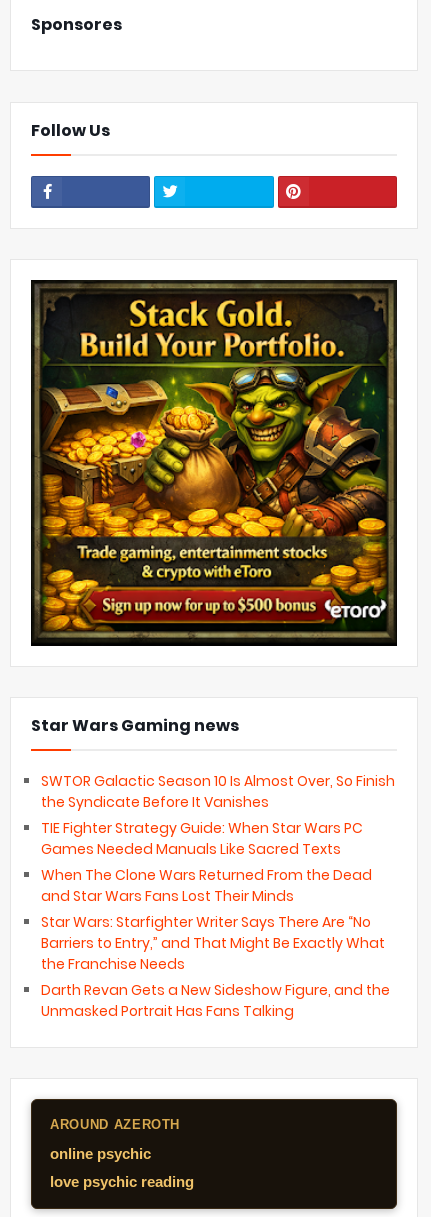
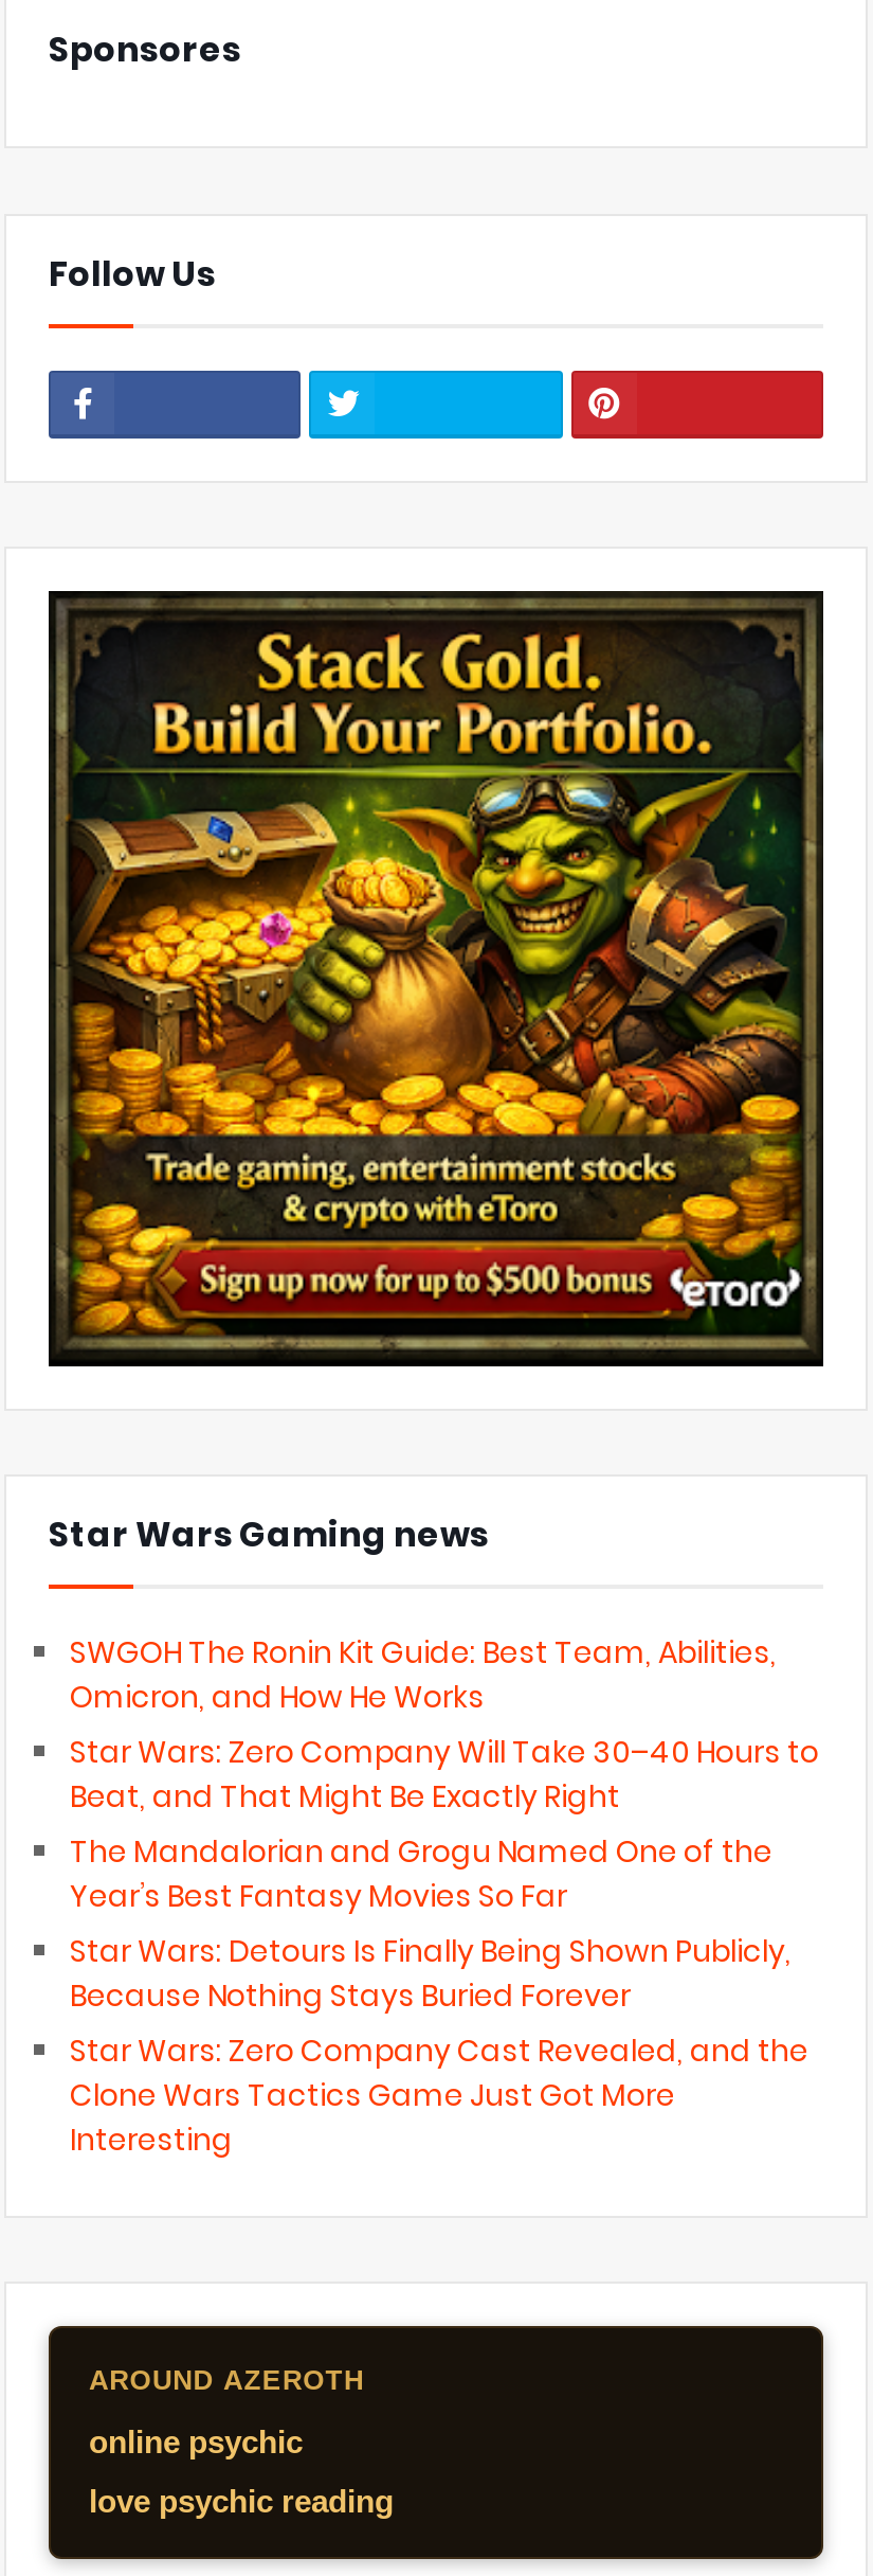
[41,771,395,1021] SWTOR Galactic Season 10 Is Almost Over, So Finish | the Syndicate Before It Vanishes | TIE Fighter Strategy Guide: When Star Wars PC | Games Needed Manuals Like Sacred Texts | When The Clone Wars Returned From the Dead | and Star Wars Fans Lost Their Minds | Star Wars: Starfighter Writer Says There Are “No | Barriers to Entry,” and That Might Be Exactly What | the Franchise Needs | Darth Revan Gets a New Sideshow Figure, and the | Unmasked Portrait Has Fans Talking -> [70,1631,819,2161] SWGOH The Ronin Kit Guide: Best Team, Abilities, | Omicron, and How He Works | Star Wars: Zero Company Will Take 30–40 Hours to | Beat, and That Might Be Exactly Right | The Mandalorian and Grogu Named One of the | Year’s Best Fantasy Movies So Far | Star Wars: Detours Is Finally Being Shown Publicly, | Because Nothing Stays Buried Forever | Star Wars: Zero Company Cast Revealed, and the | Clone Wars Tactics Game Just Got More | Interesting

